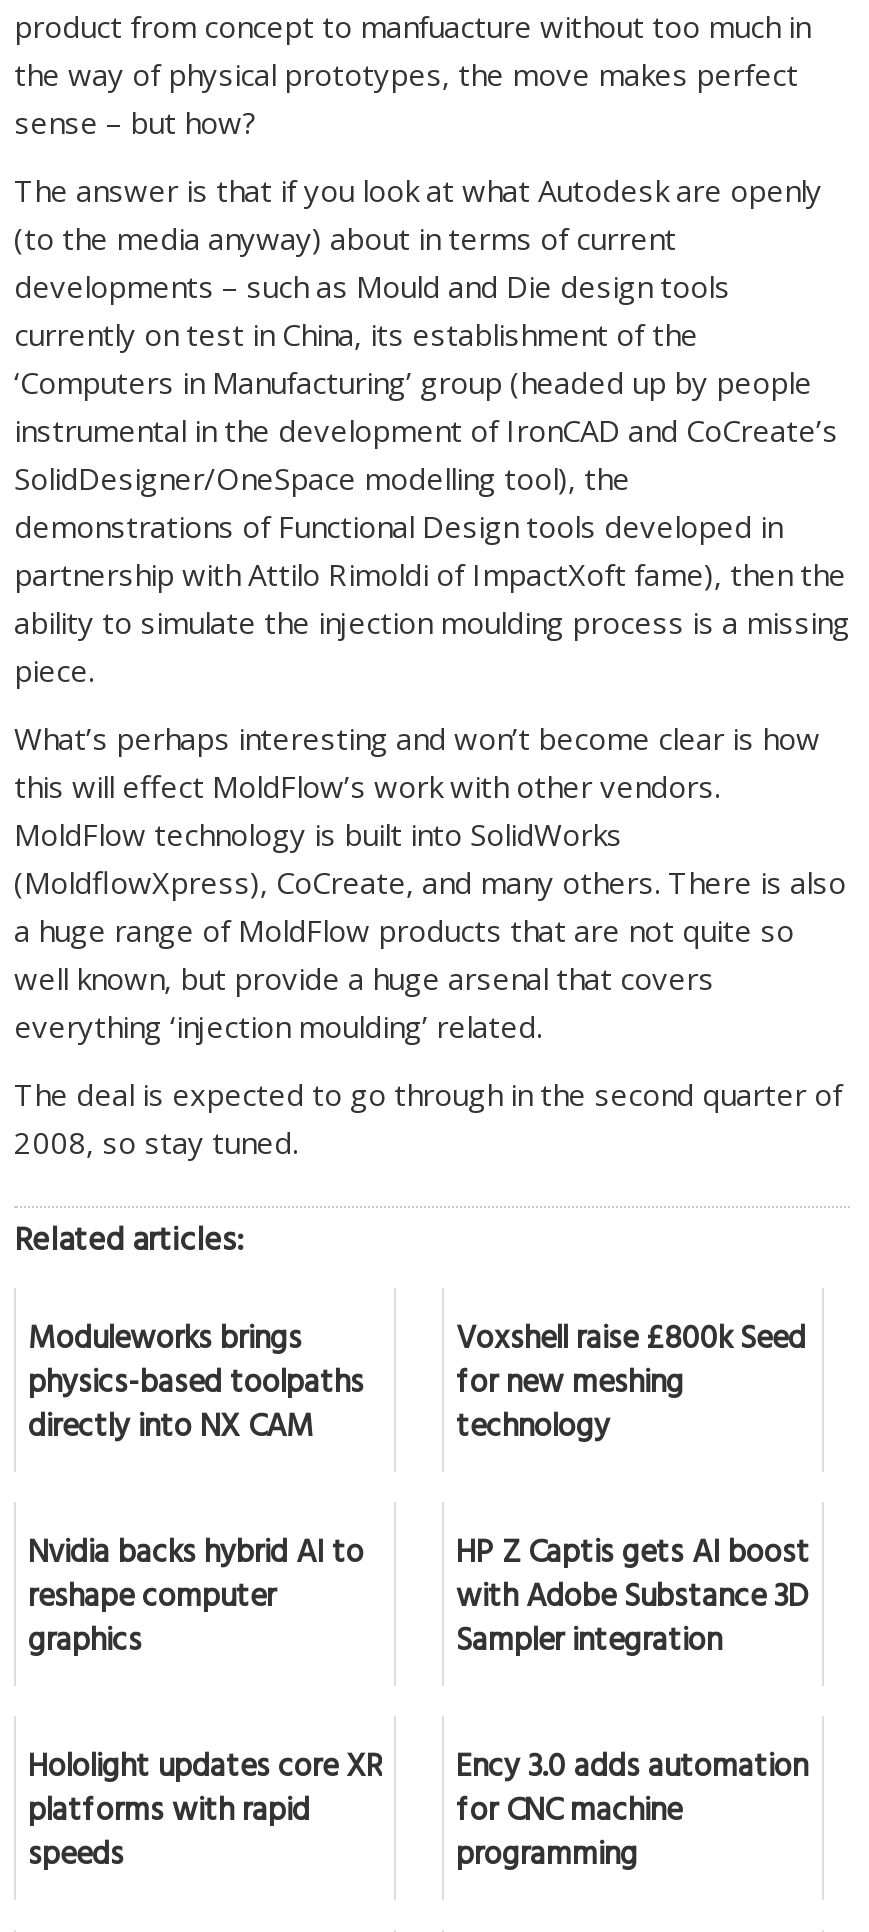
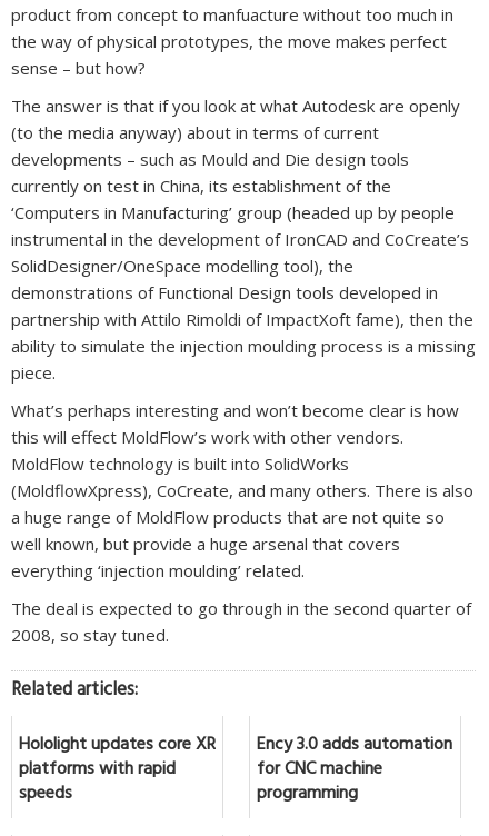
[28,1311,364,1459] Moduleworks brings | physics-based toolpaths | directly into NX CAM -> none
[28,1311,806,1673] Voxshell raise £800k Seed | for new meshing | technology | Nvidia backs hybrid AI to | reshape computer | graphics -> none
[456,1525,810,1673] HP Z Captis gets AI boost | with Adobe Substance 3D | Sampler integration -> none

